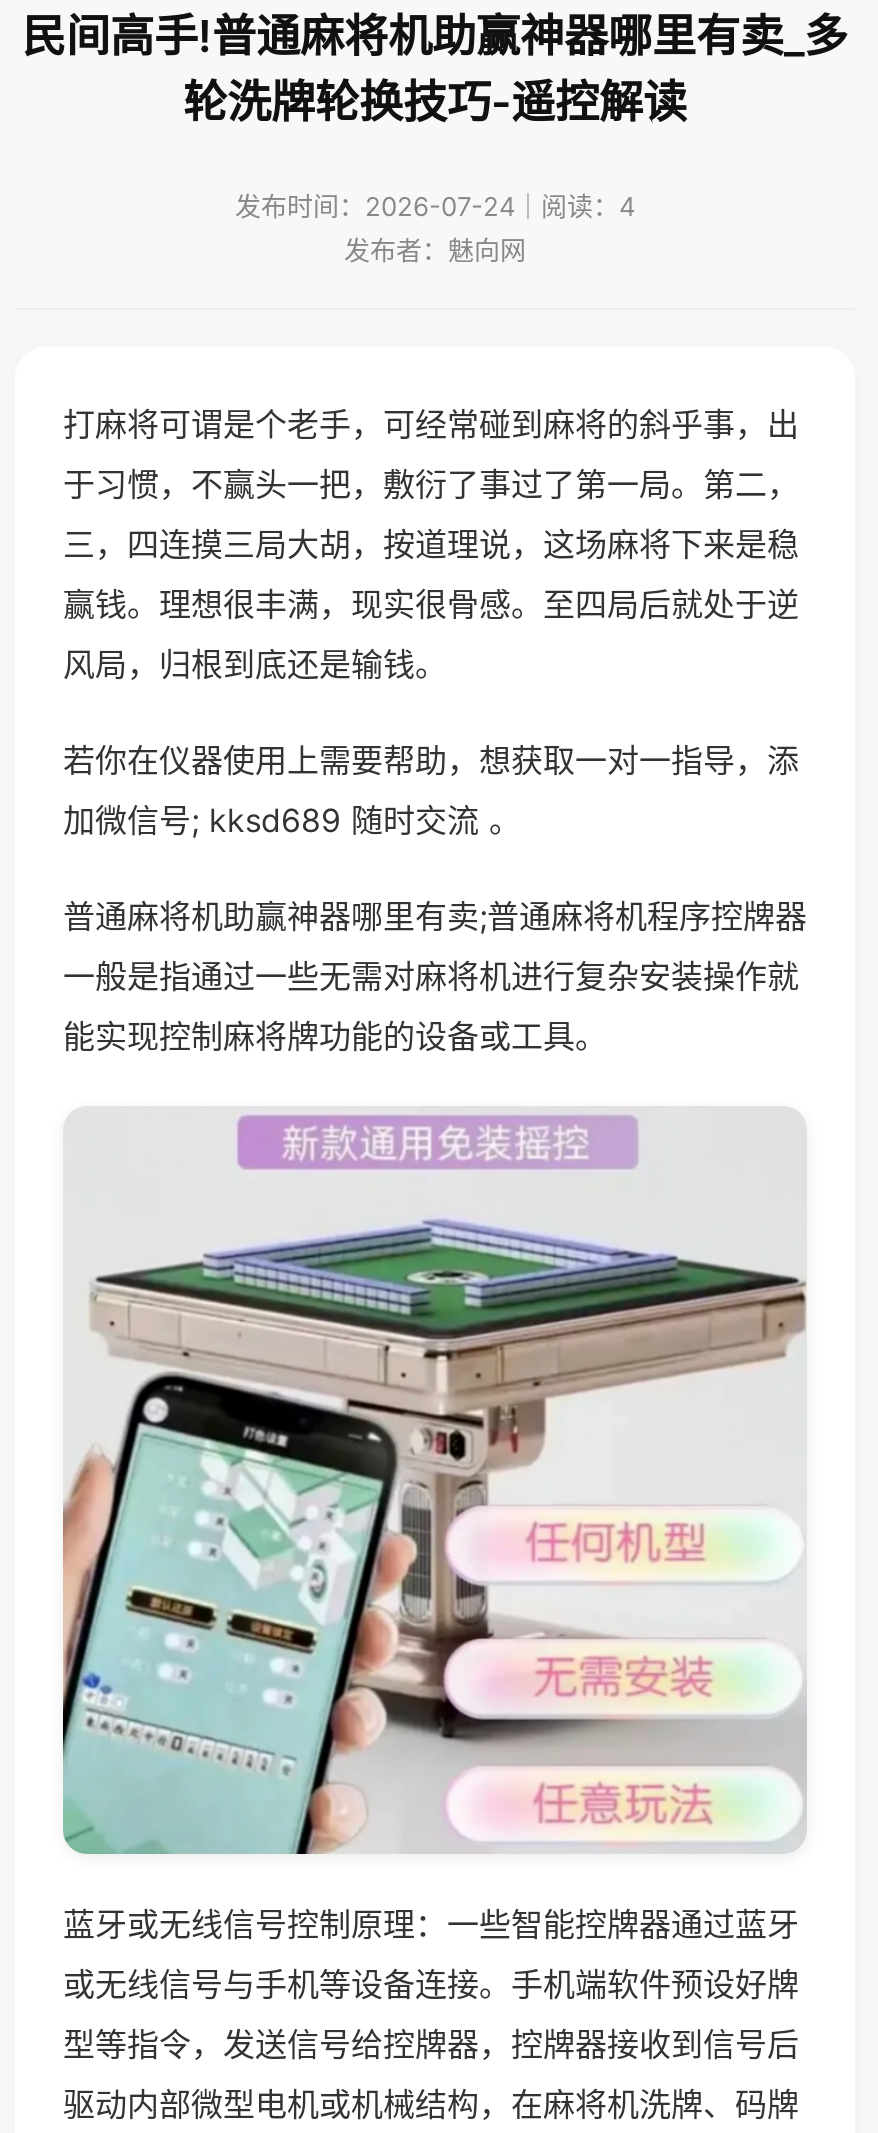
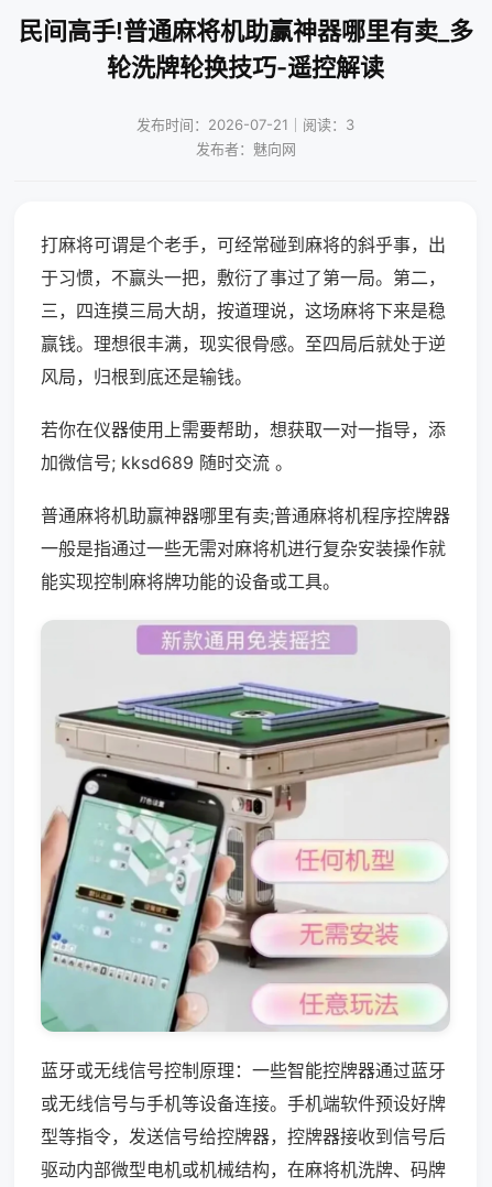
[235,190,635,222] 发布时间：2026-07-24｜阅读：4 -> [136,116,354,133] 发布时间：2026-07-21｜阅读：3

